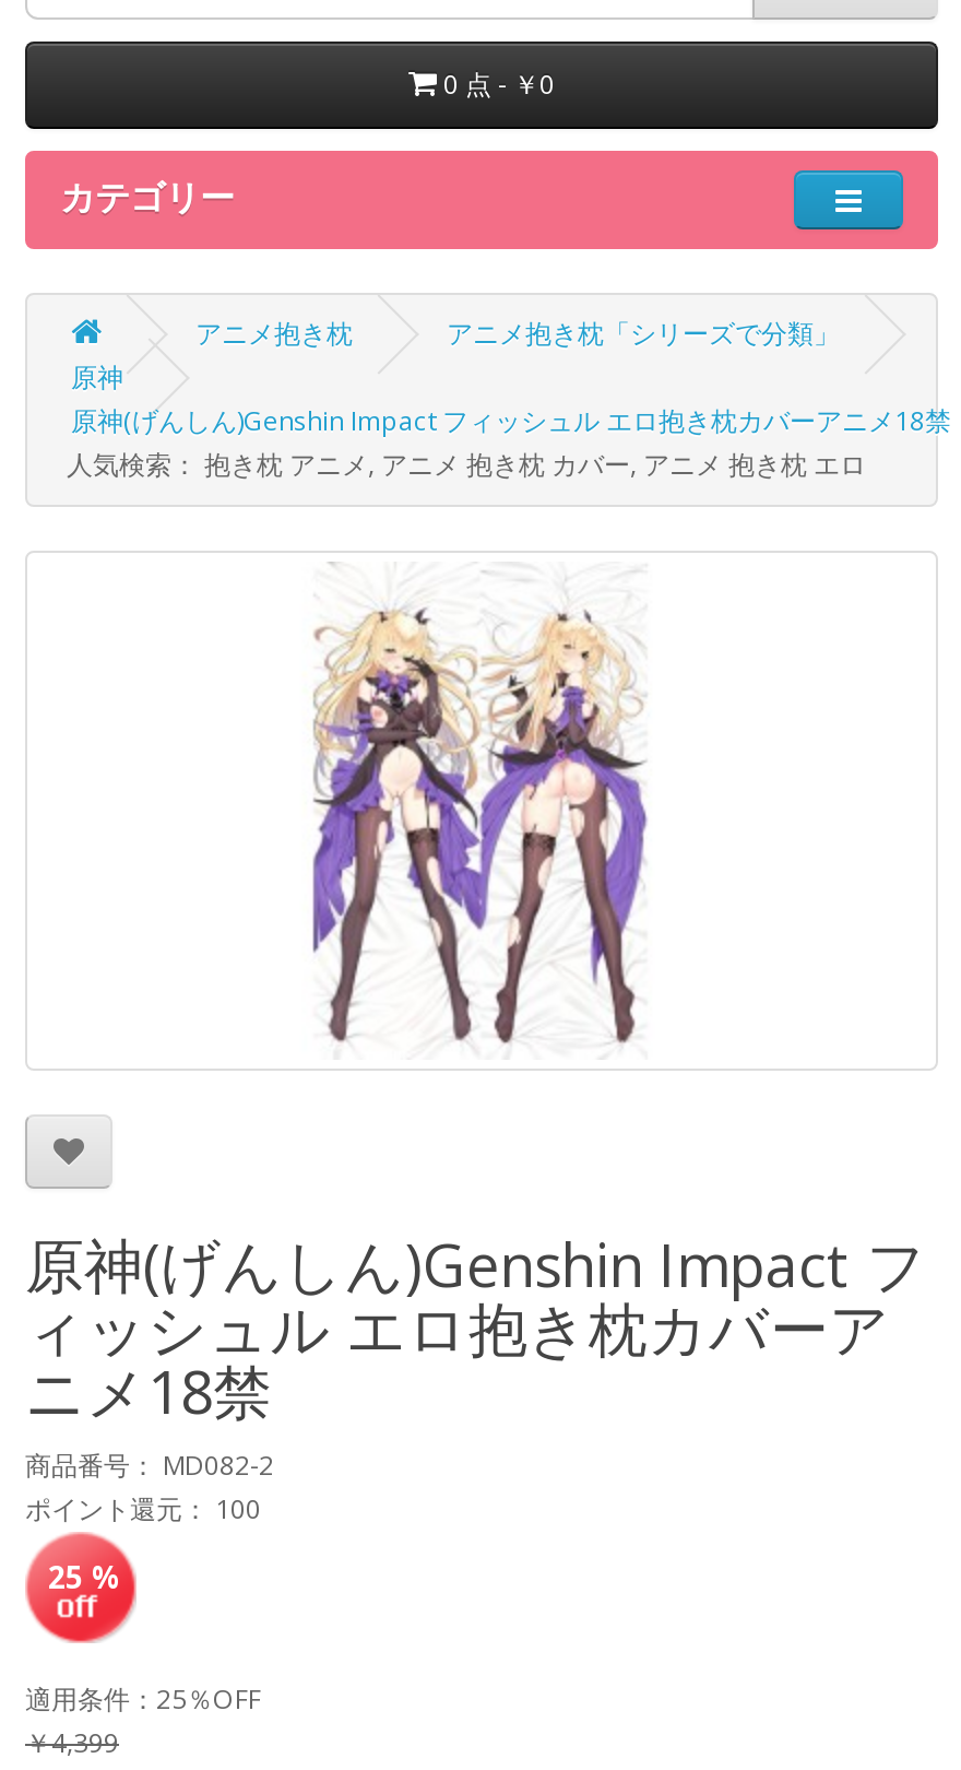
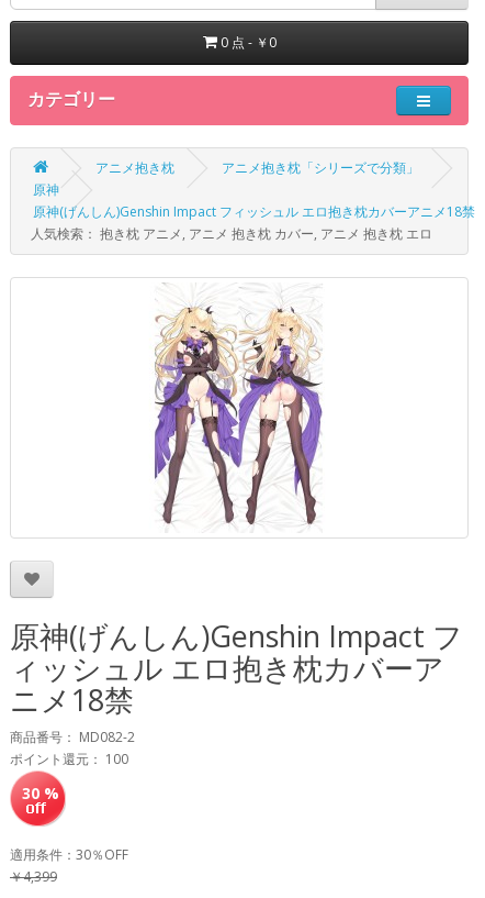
[48,1556,122,1597] 25 % -> [21,783,59,803] 30 %
[25,1680,261,1718] 適用条件：25％OFF -> [10,845,128,864] 適用条件：30％OFF

